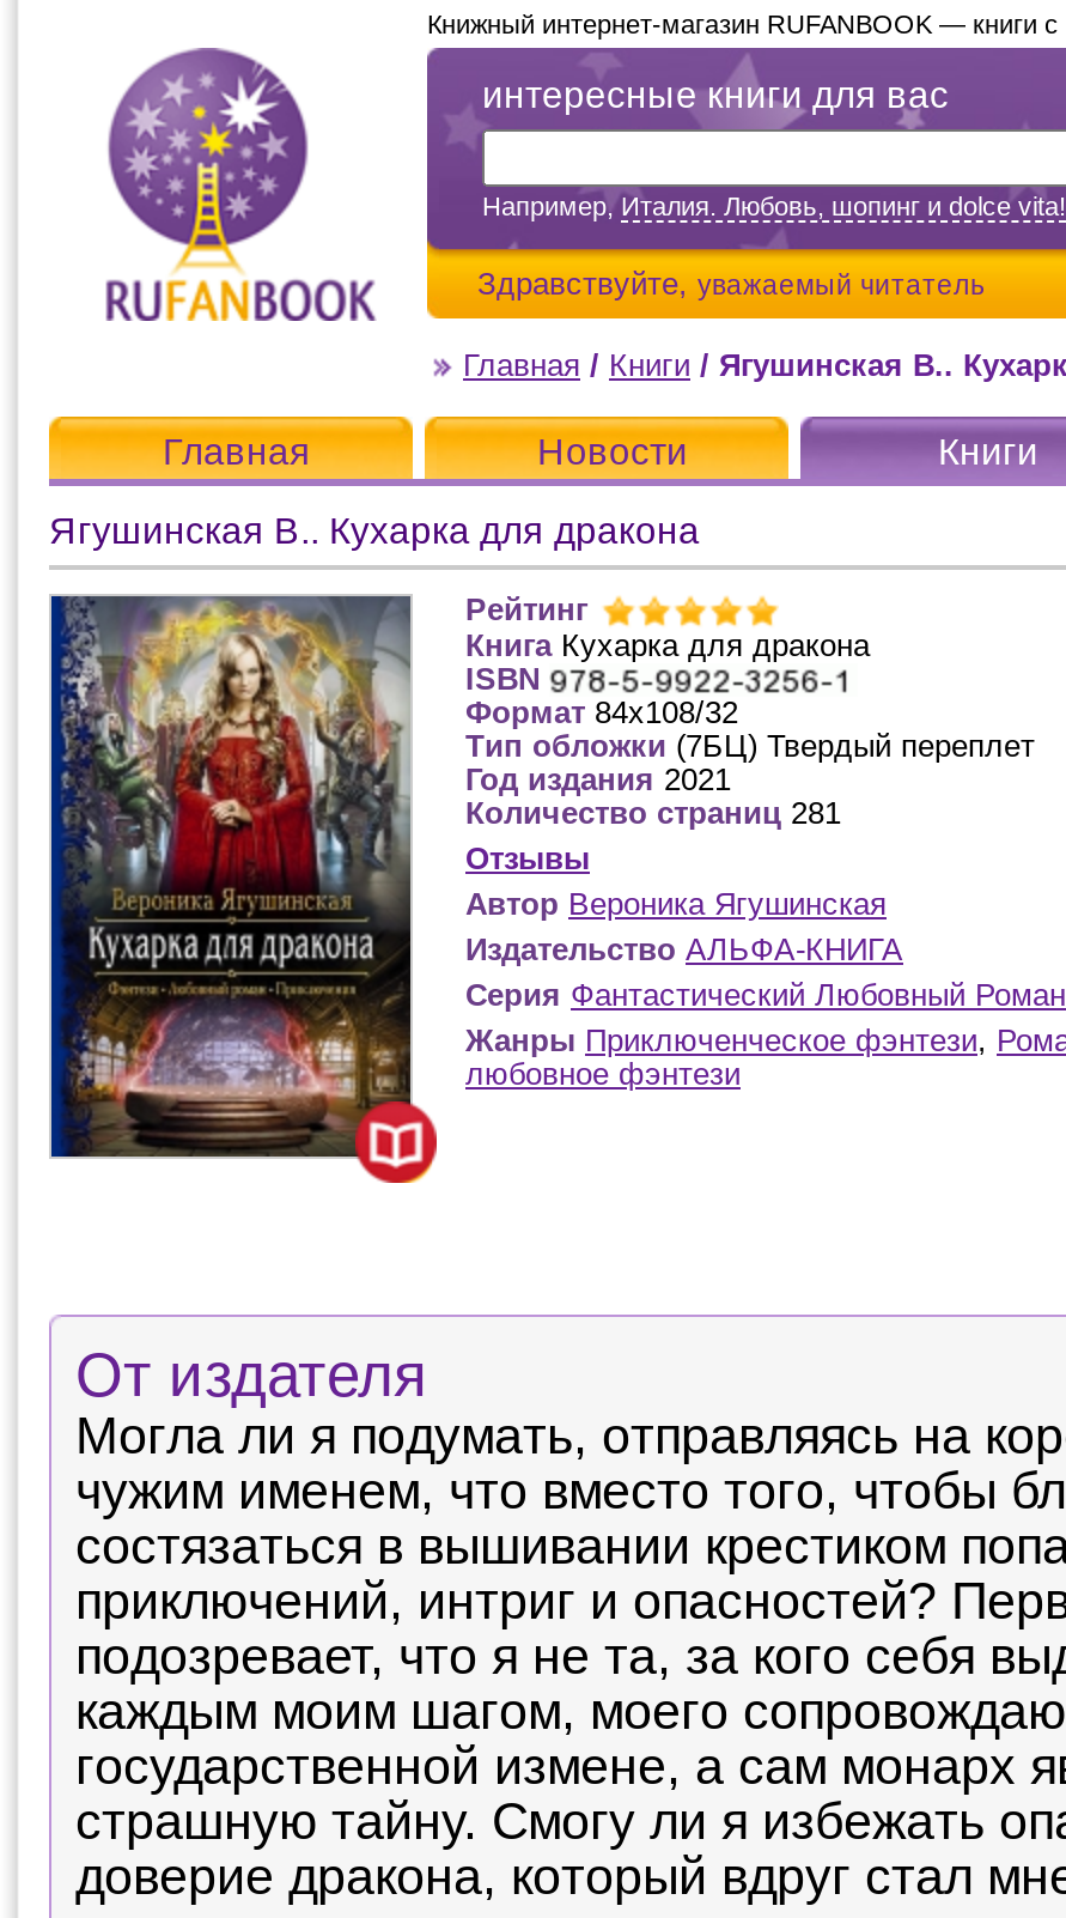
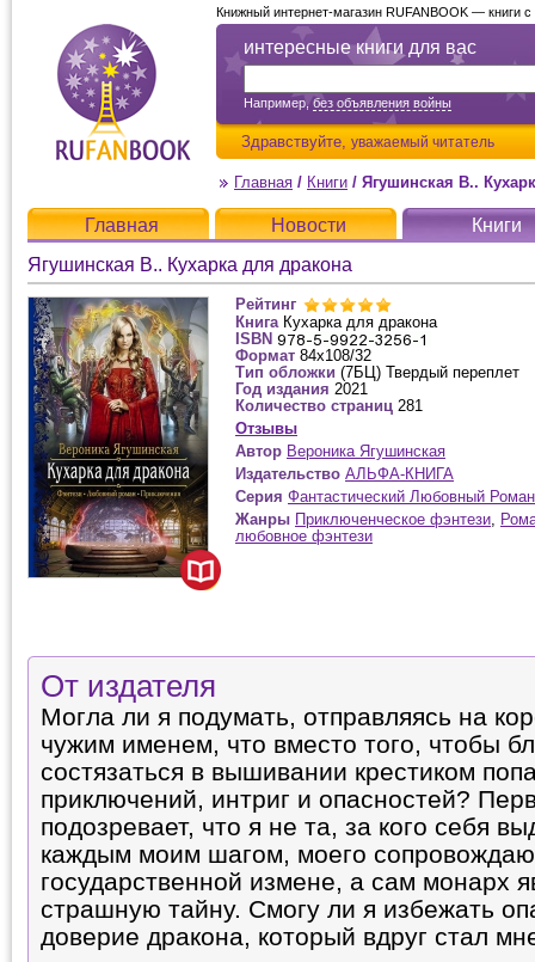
[482,192,1066,220] Например, Италия. Любовь, шопинг и dolce vita! -> [244,96,451,110] Например, без объявления войны

